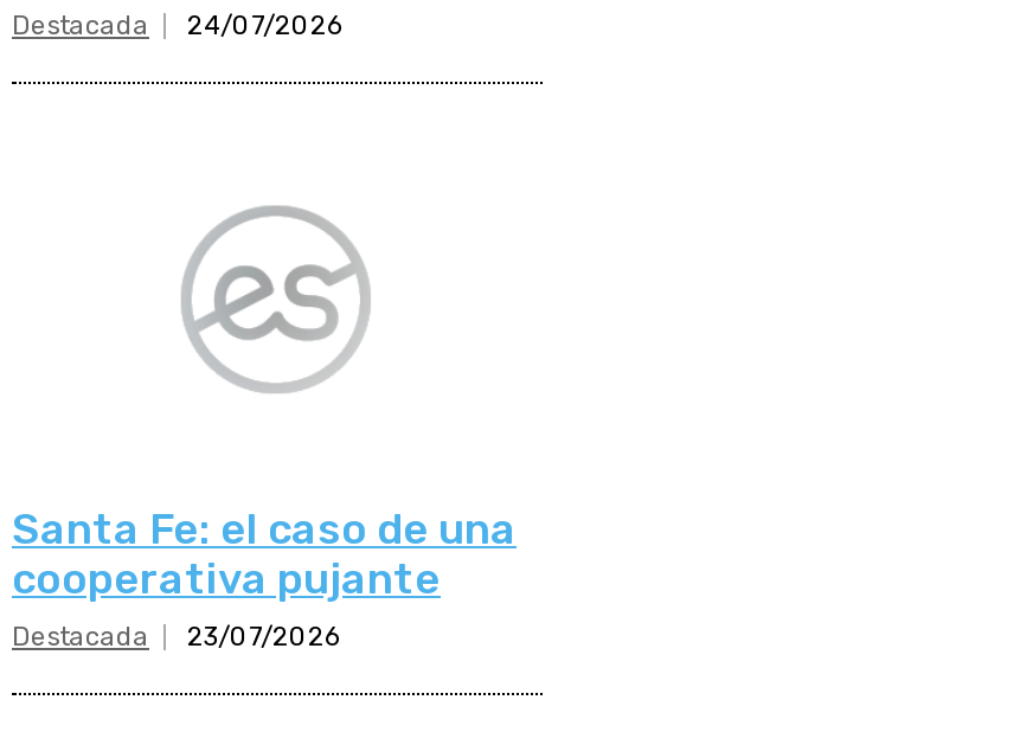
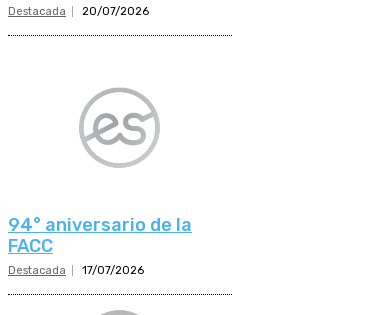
[12,10,344,41] Destacada 24/07/2026 -> [8,5,149,18] Destacada 20/07/2026
[12,504,517,606] Santa Fe: el caso de una | cooperativa pujante -> [8,214,192,257] 94° aniversario de la | FACC
[12,623,341,653] Destacada 23/07/2026 -> [8,264,144,277] Destacada 17/07/2026

